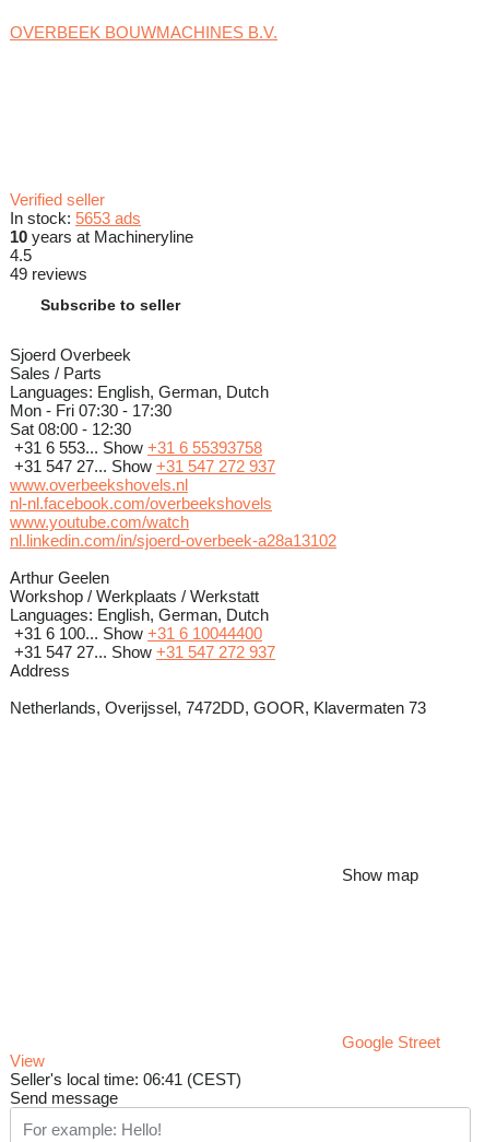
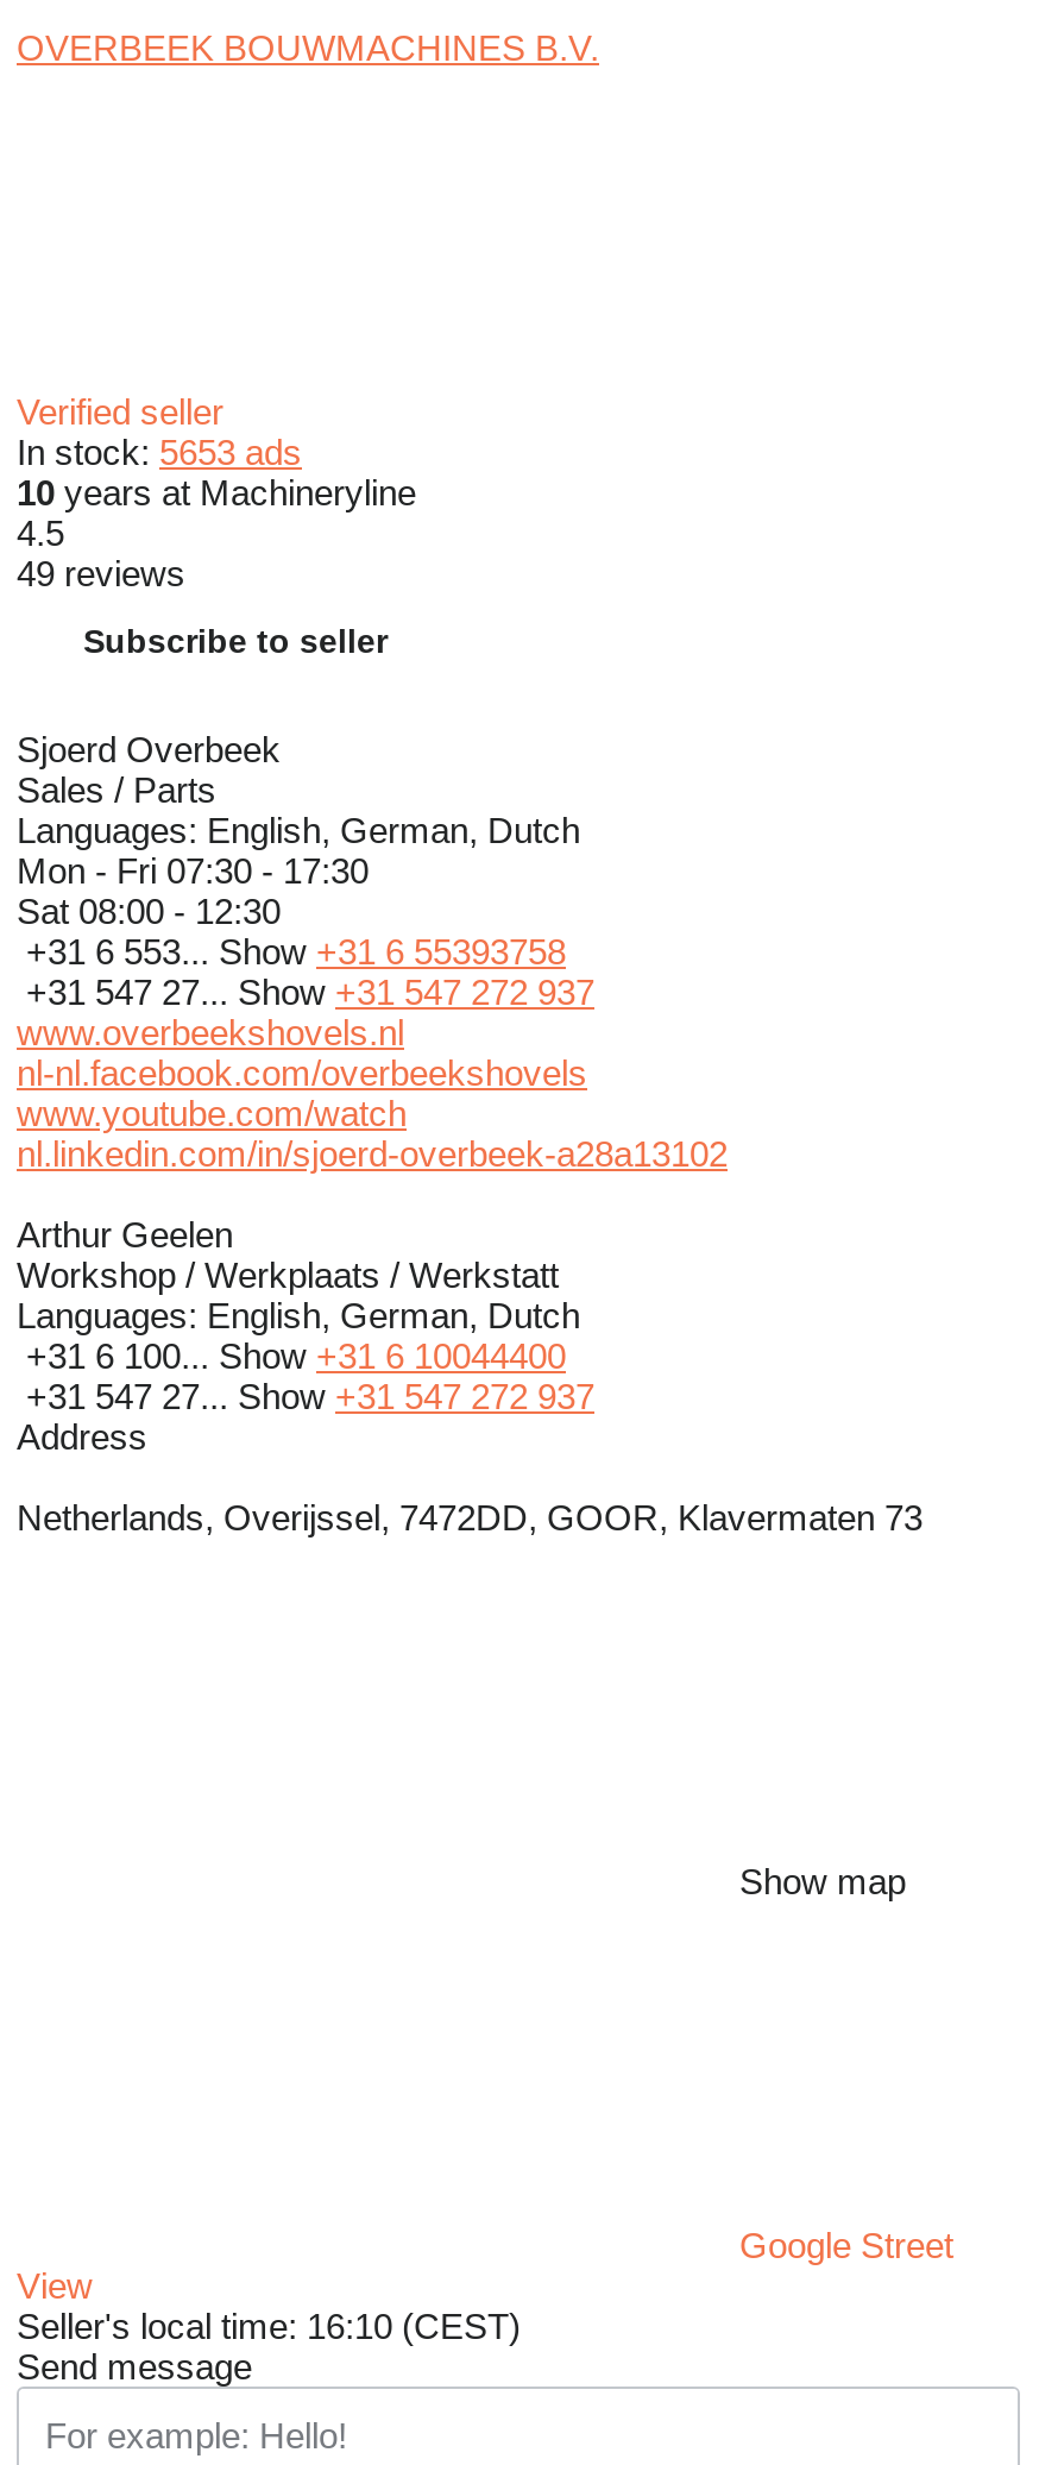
[10,1070,241,1089] Seller's local time: 06:41 (CEST) -> [17,2306,521,2346] Seller's local time: 16:10 (CEST)

